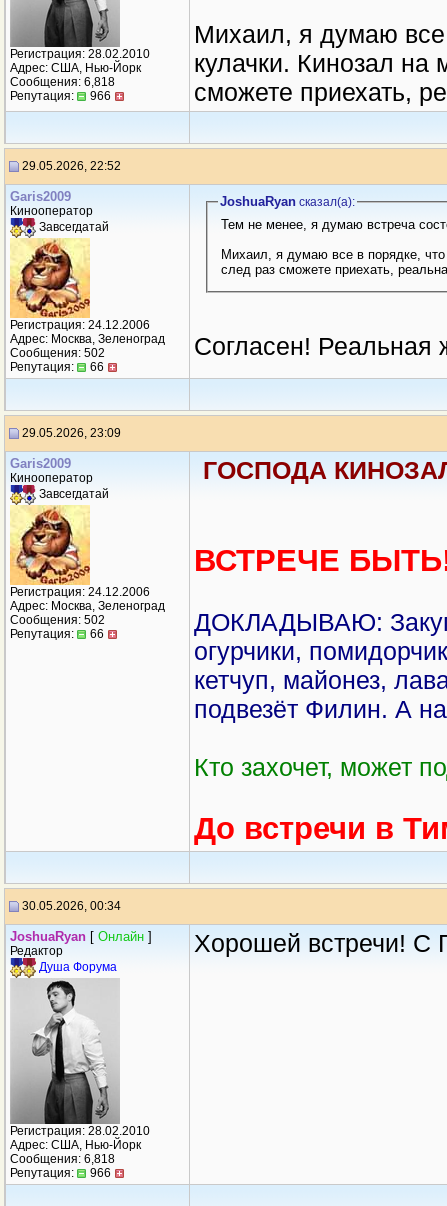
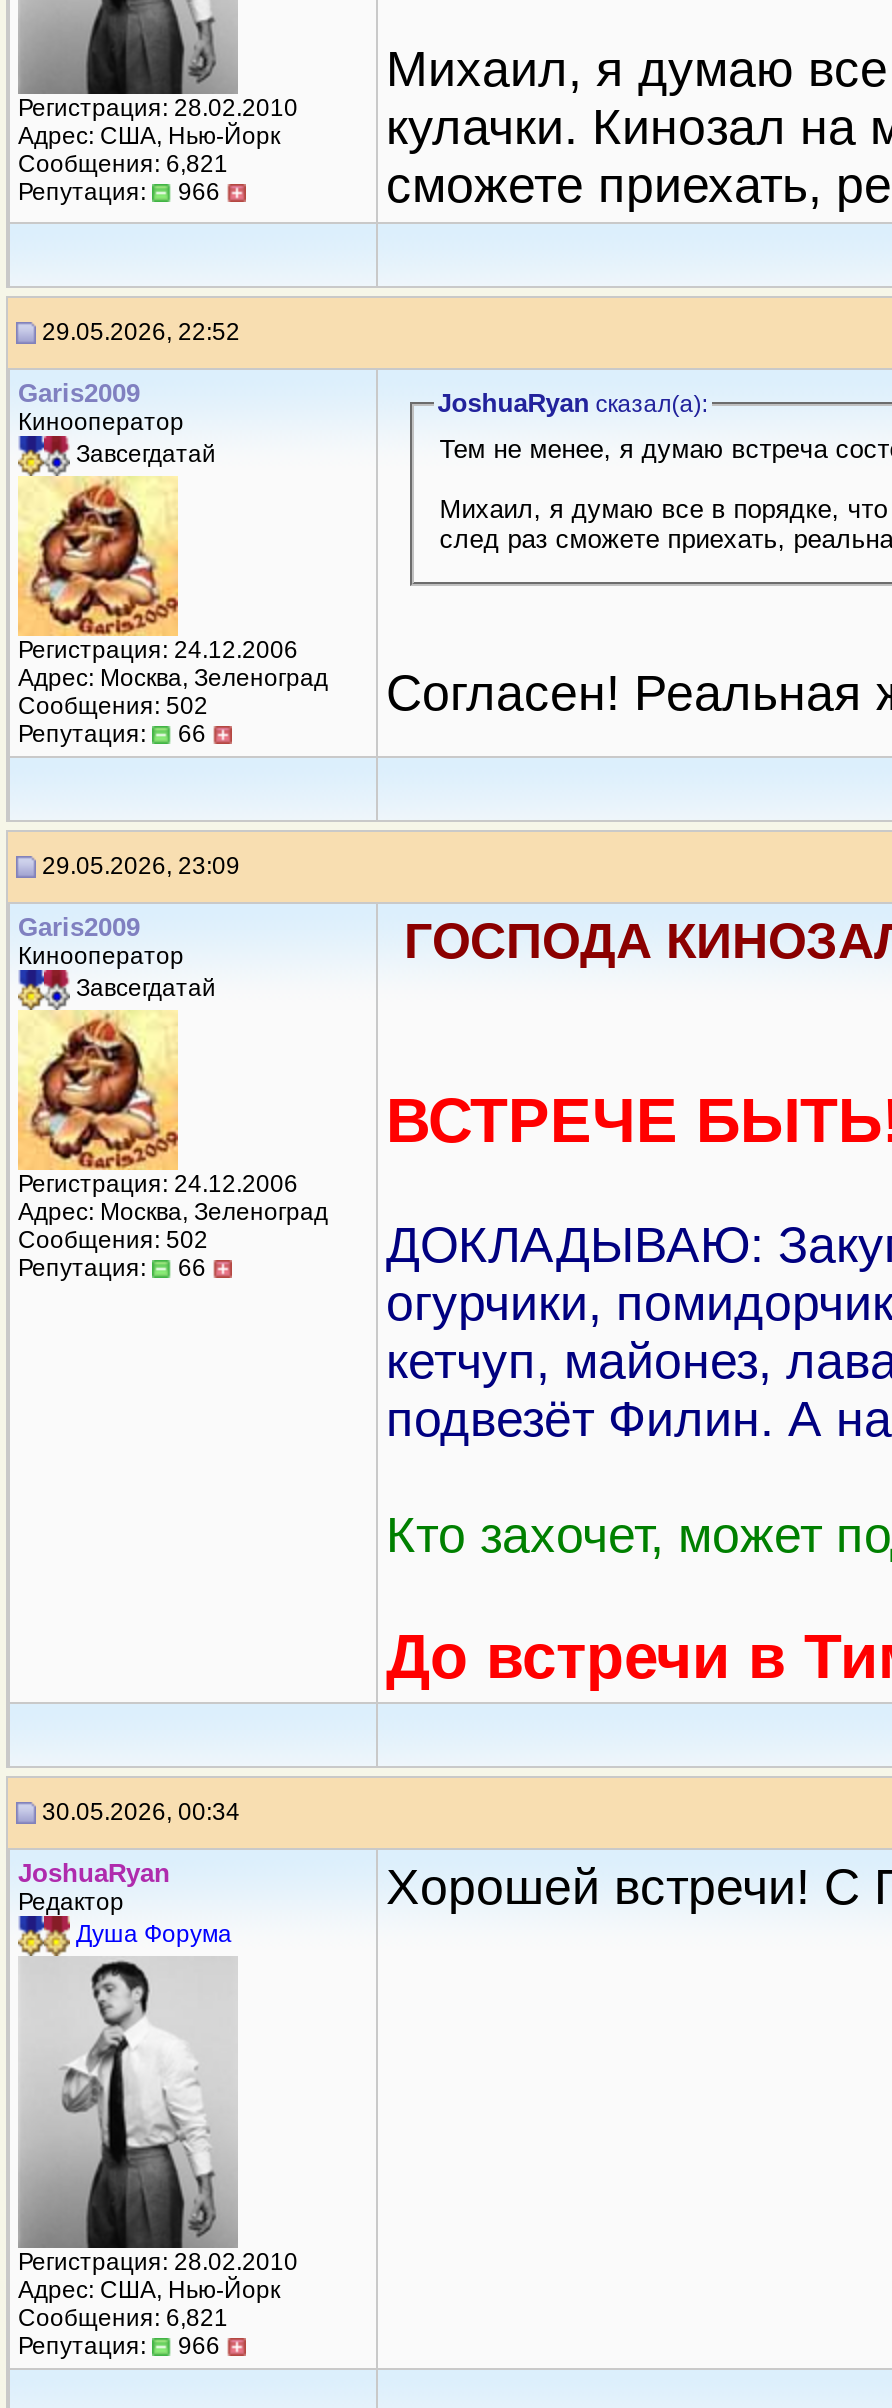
[10,75,115,89] Сообщения: 6,818 -> [18,150,228,178] Сообщения: 6,821
[10,929,152,944] JoshuaRyan [Онлайн] -> [18,1858,170,1888] JoshuaRyan
[10,1152,115,1166] Сообщения: 6,818 -> [18,2304,228,2332] Сообщения: 6,821

